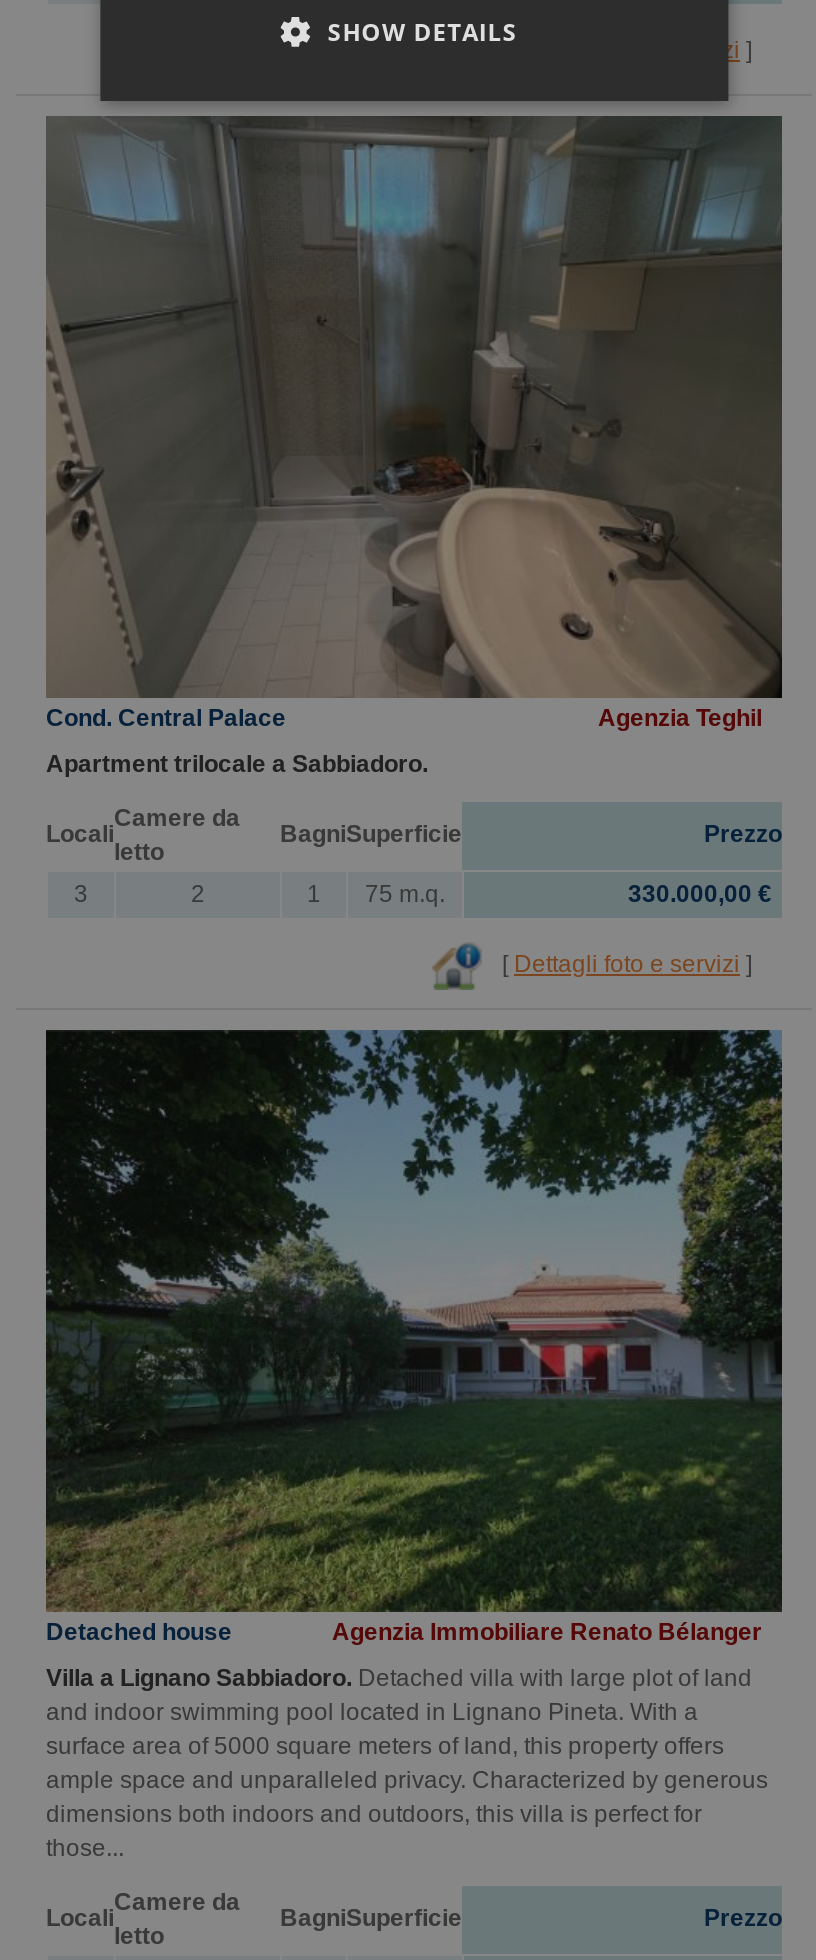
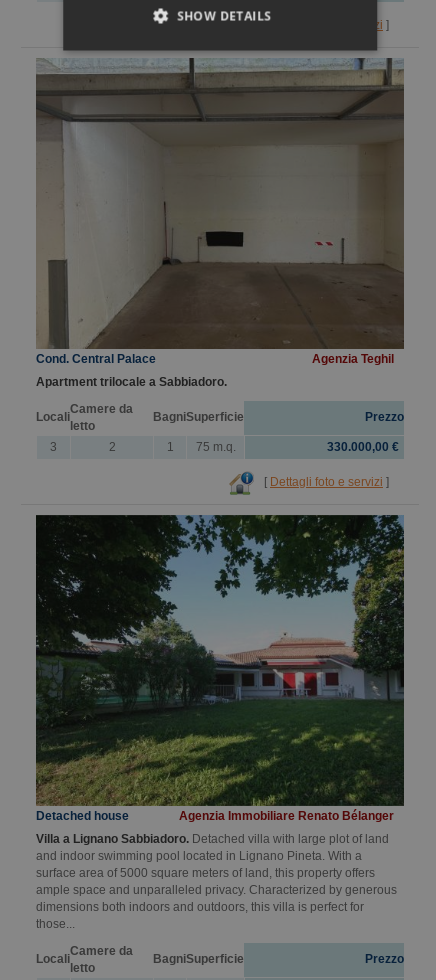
[46,114,782,698] [image] -> [37,58,404,350] [image]

